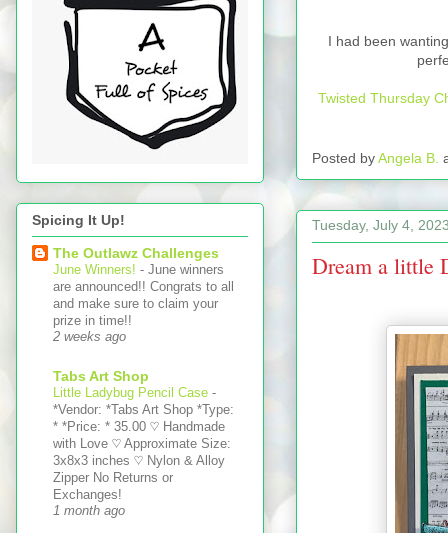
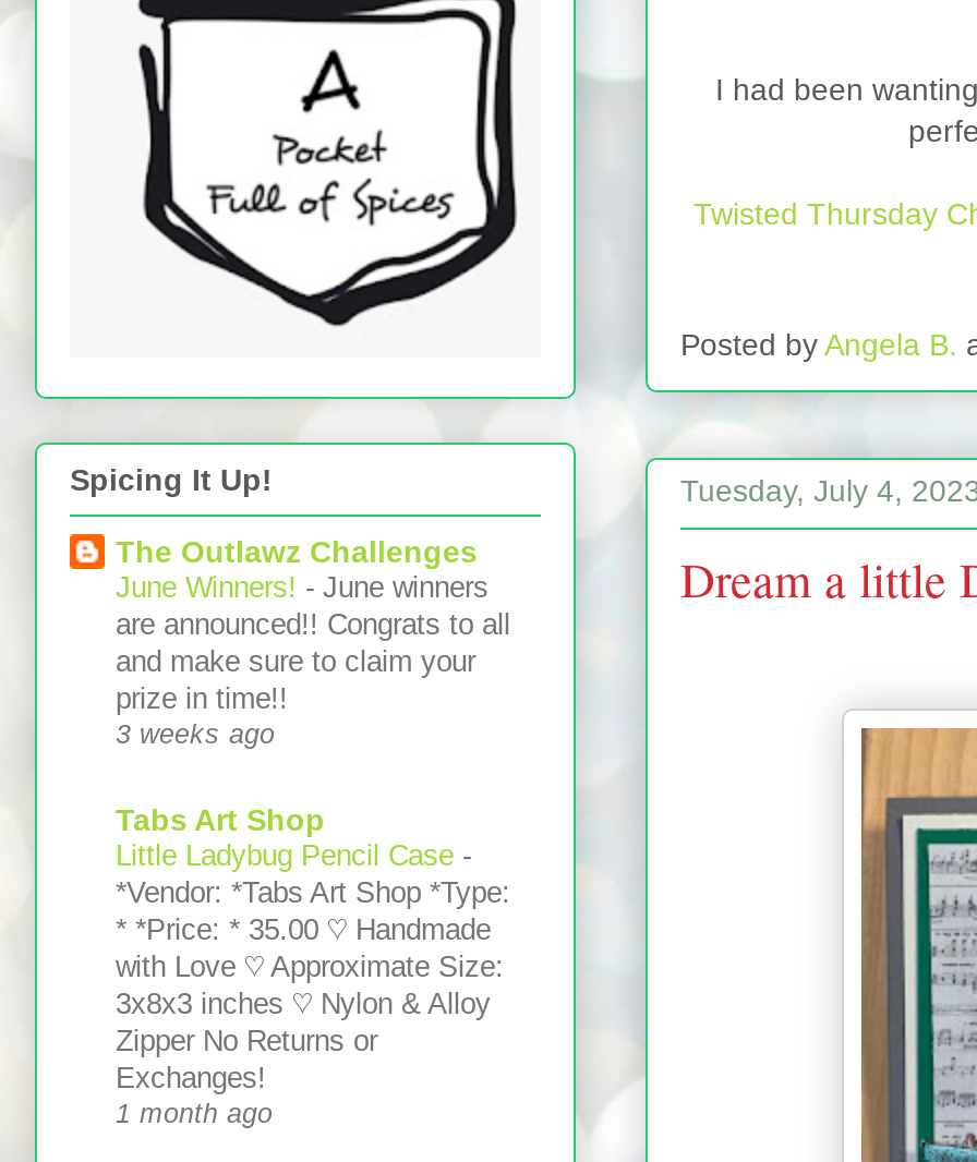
[53,330,126,344] 2 weeks ago -> [116,719,275,750] 3 weeks ago

